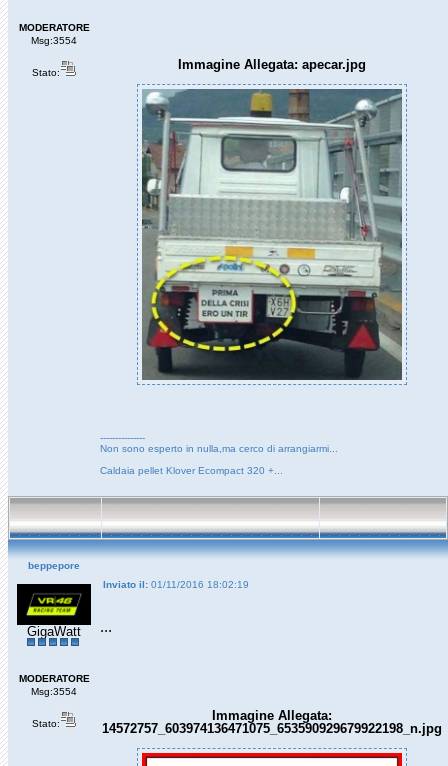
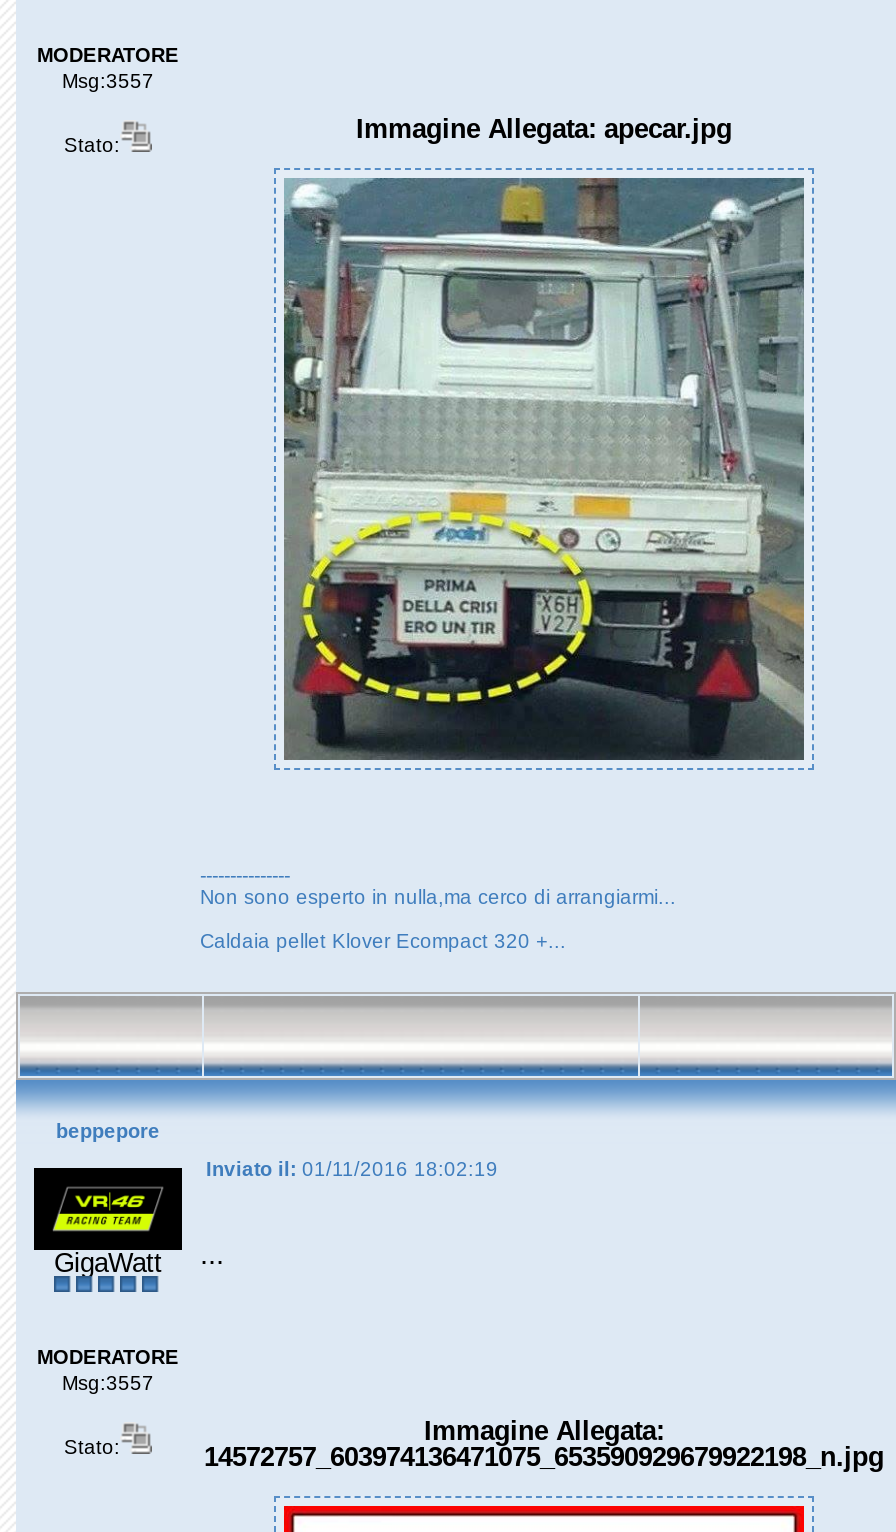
[31,35,77,46] Msg:3554 -> [62,71,154,93] Msg:3557
[31,686,77,697] Msg:3554 -> [62,1373,154,1395] Msg:3557

